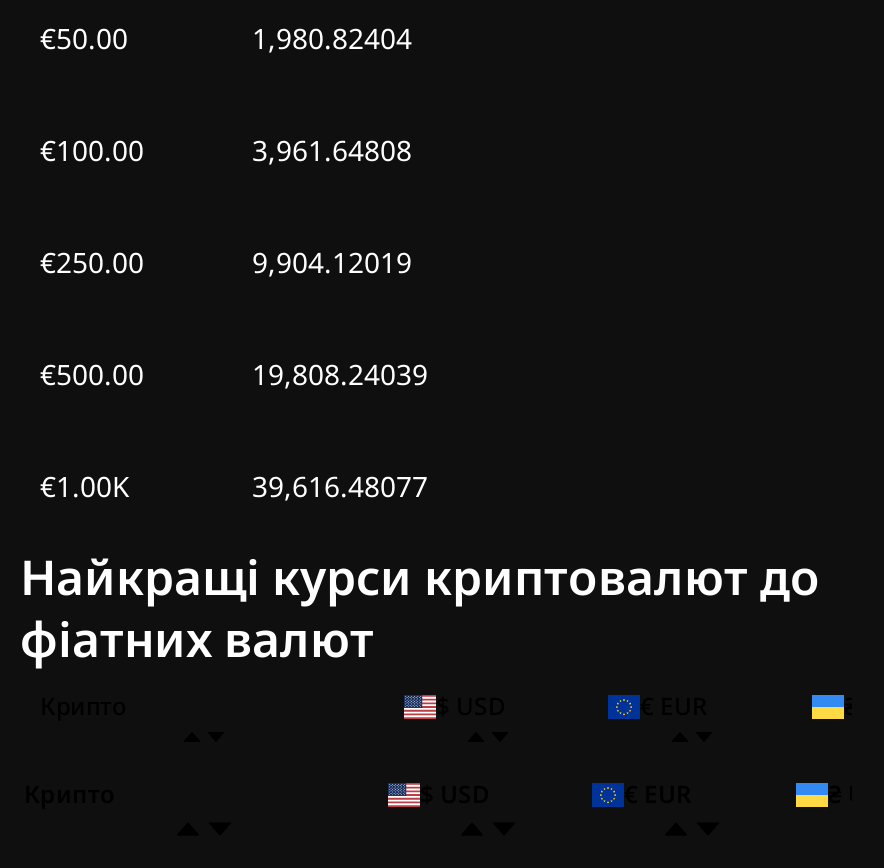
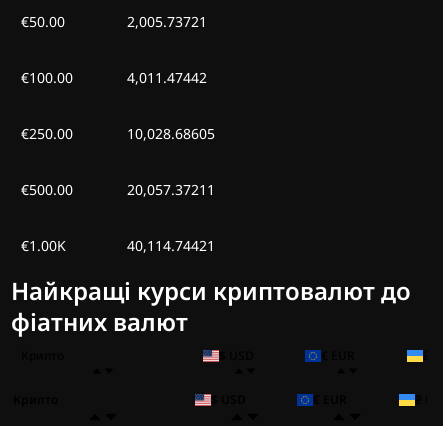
[252,19,412,57] 1,980.82404 -> [127,12,207,31] 2,005.73721
[252,131,412,169] 3,961.64808 -> [127,68,207,87] 4,011.47442
[252,243,412,281] 9,904.12019 -> [127,124,215,143] 10,028.68605
[252,355,428,393] 19,808.24039 -> [127,180,215,199] 20,057.37211
[252,467,428,505] 39,616.48077 -> [127,236,215,255] 40,114.74421

